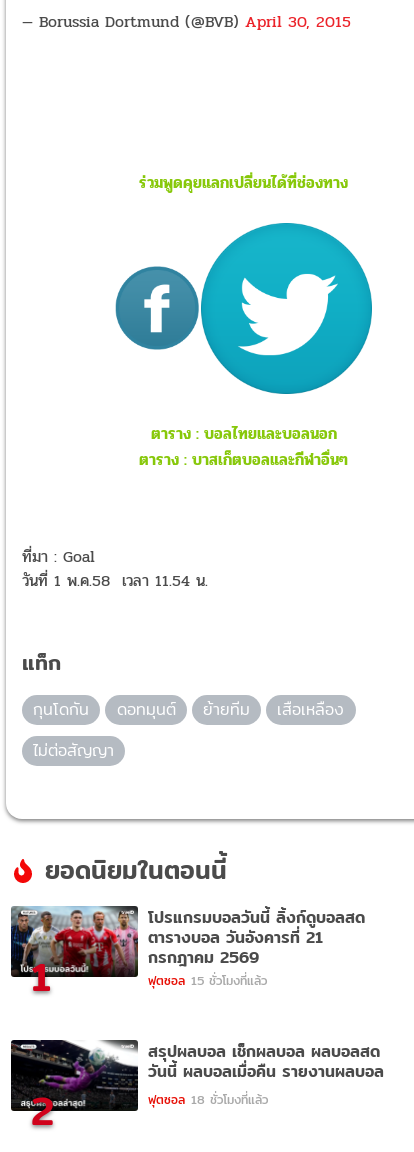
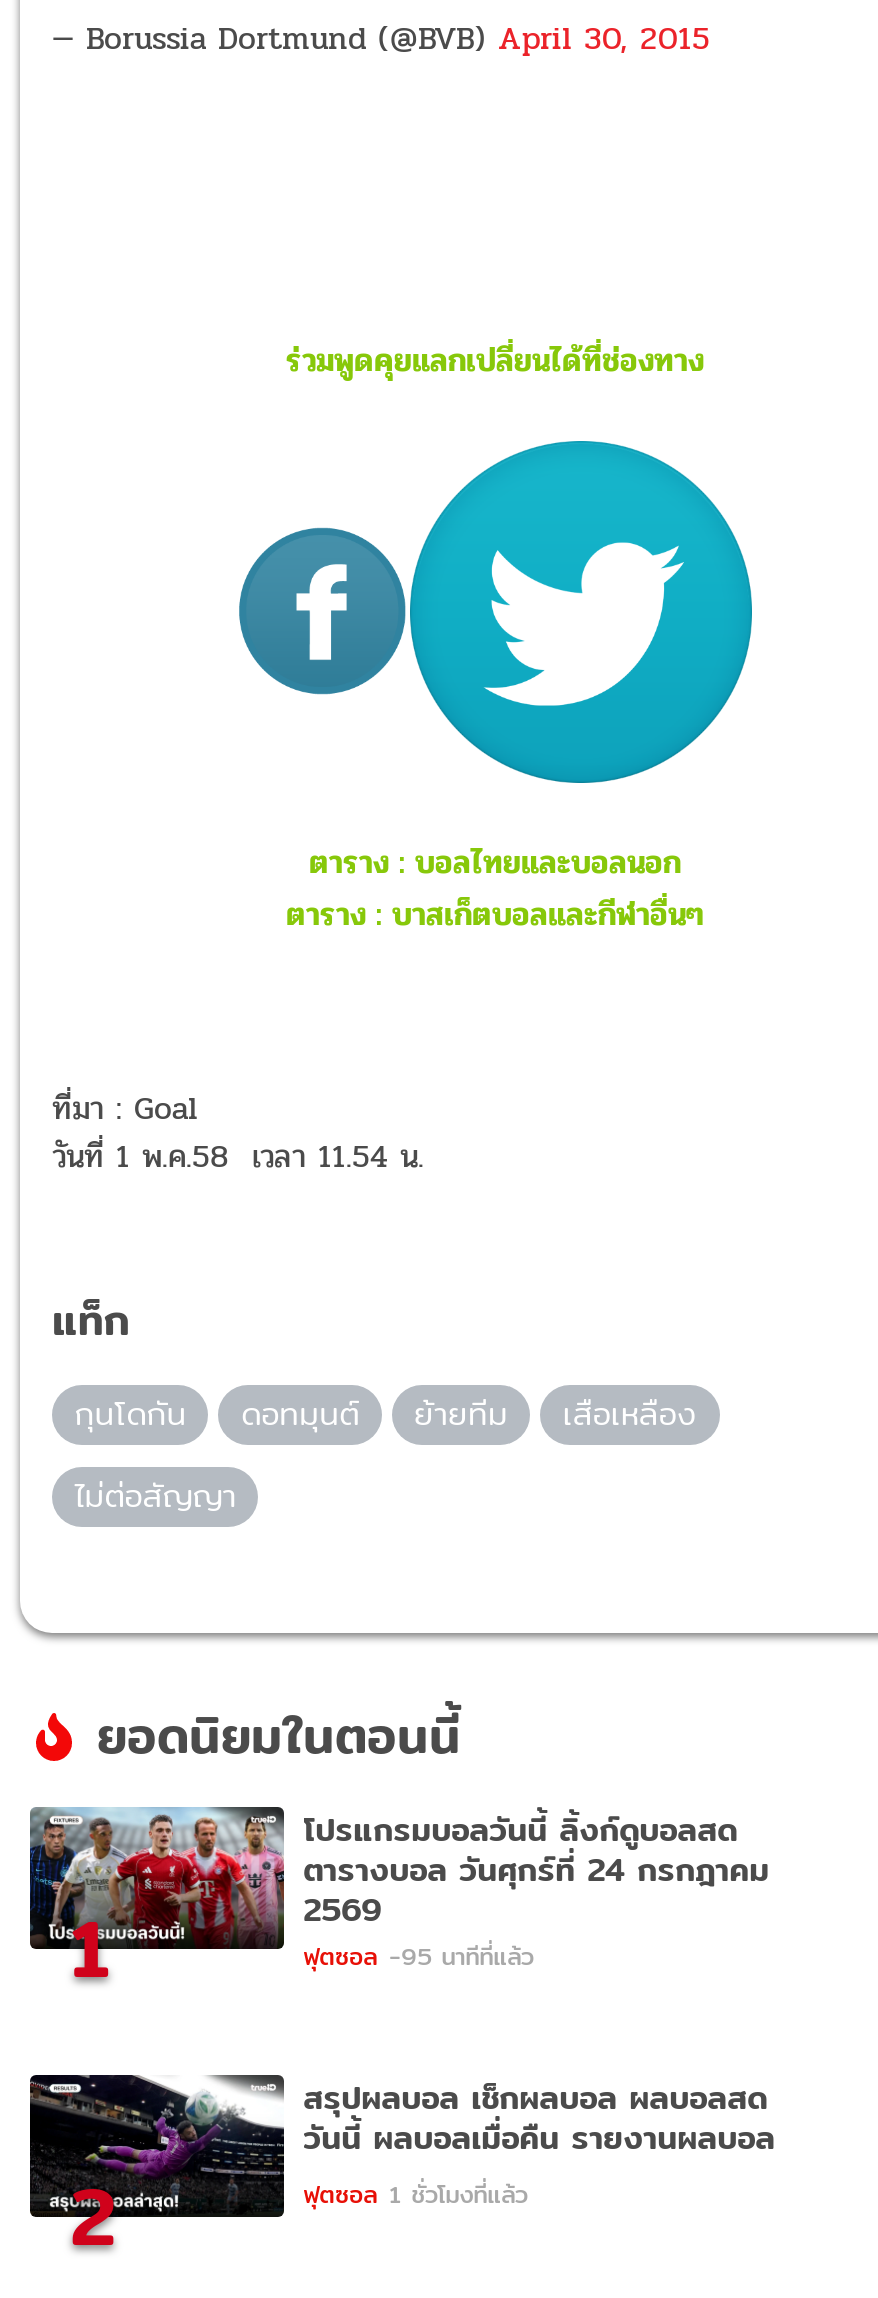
[148,925,323,990] ตารางบอล วันอังคารที่ 21 | กรกฎาคม 2569 | ฟุตซอล 15 ชั่วโมงที่แล้ว -> [303,1844,769,1974] ตารางบอล วันศุกร์ที่ 24 กรกฎาคม | 2569 | ฟุตซอล -95 นาทีที่แล้ว
[148,1090,268,1109] ฟุตซอล 18 ชั่วโมงที่แล้ว -> [303,2175,527,2213] ฟุตซอล 1 ชั่วโมงที่แล้ว

